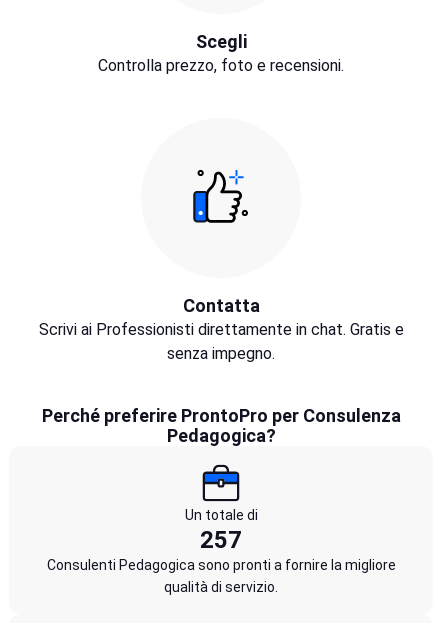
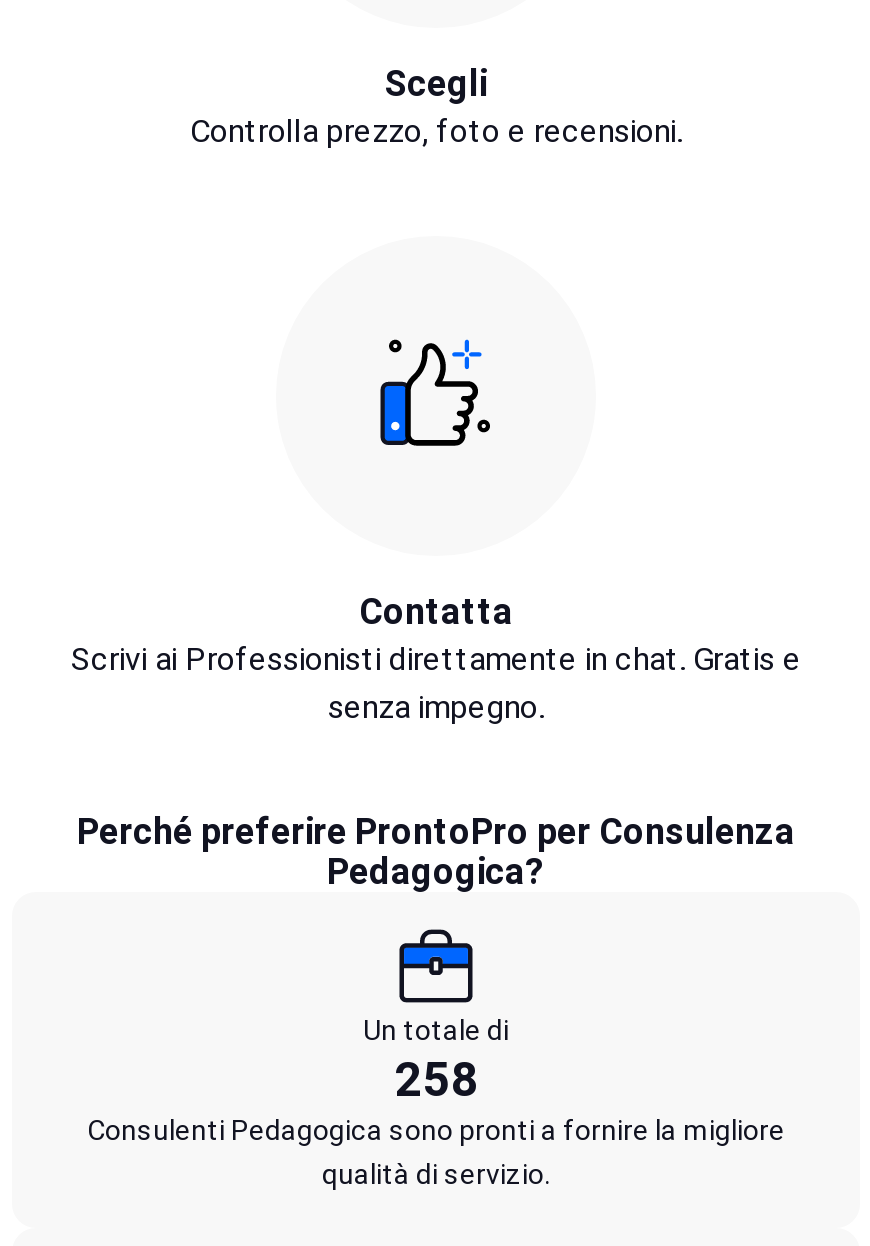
[200,526,242,554] 257 -> [394,1052,478,1108] 258

